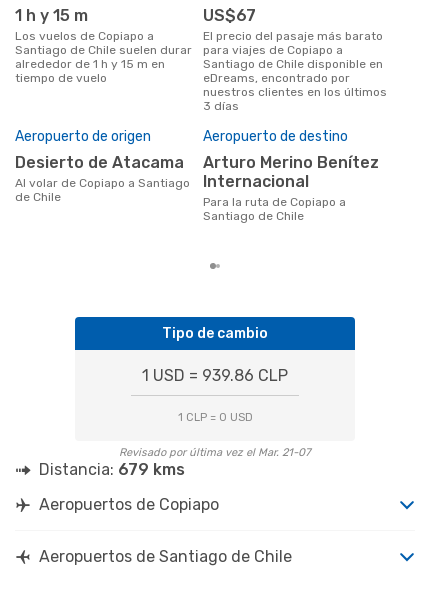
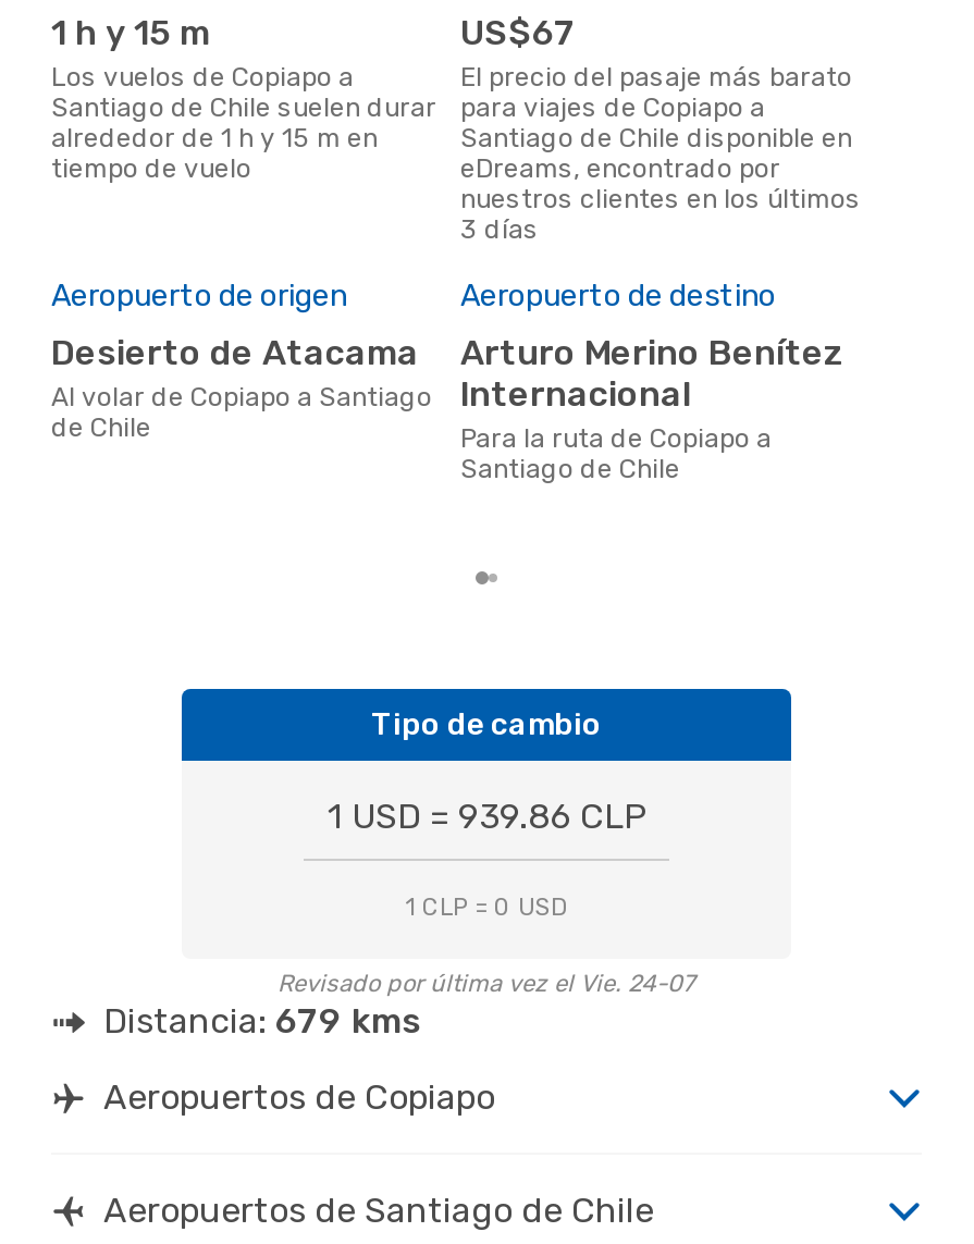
[119,446,311,459] Revisado por última vez el Mar. 21-07 -> [278,969,695,998] Revisado por última vez el Vie. 24-07

